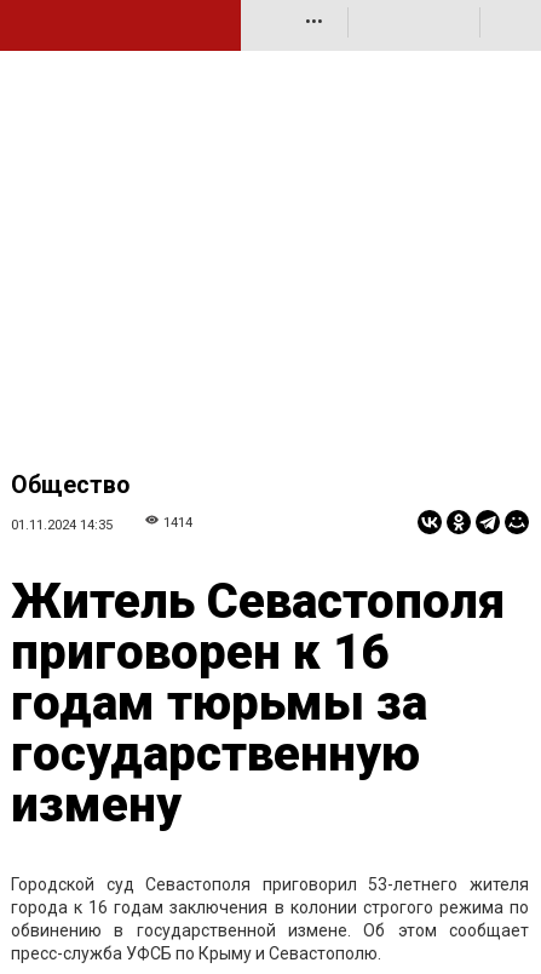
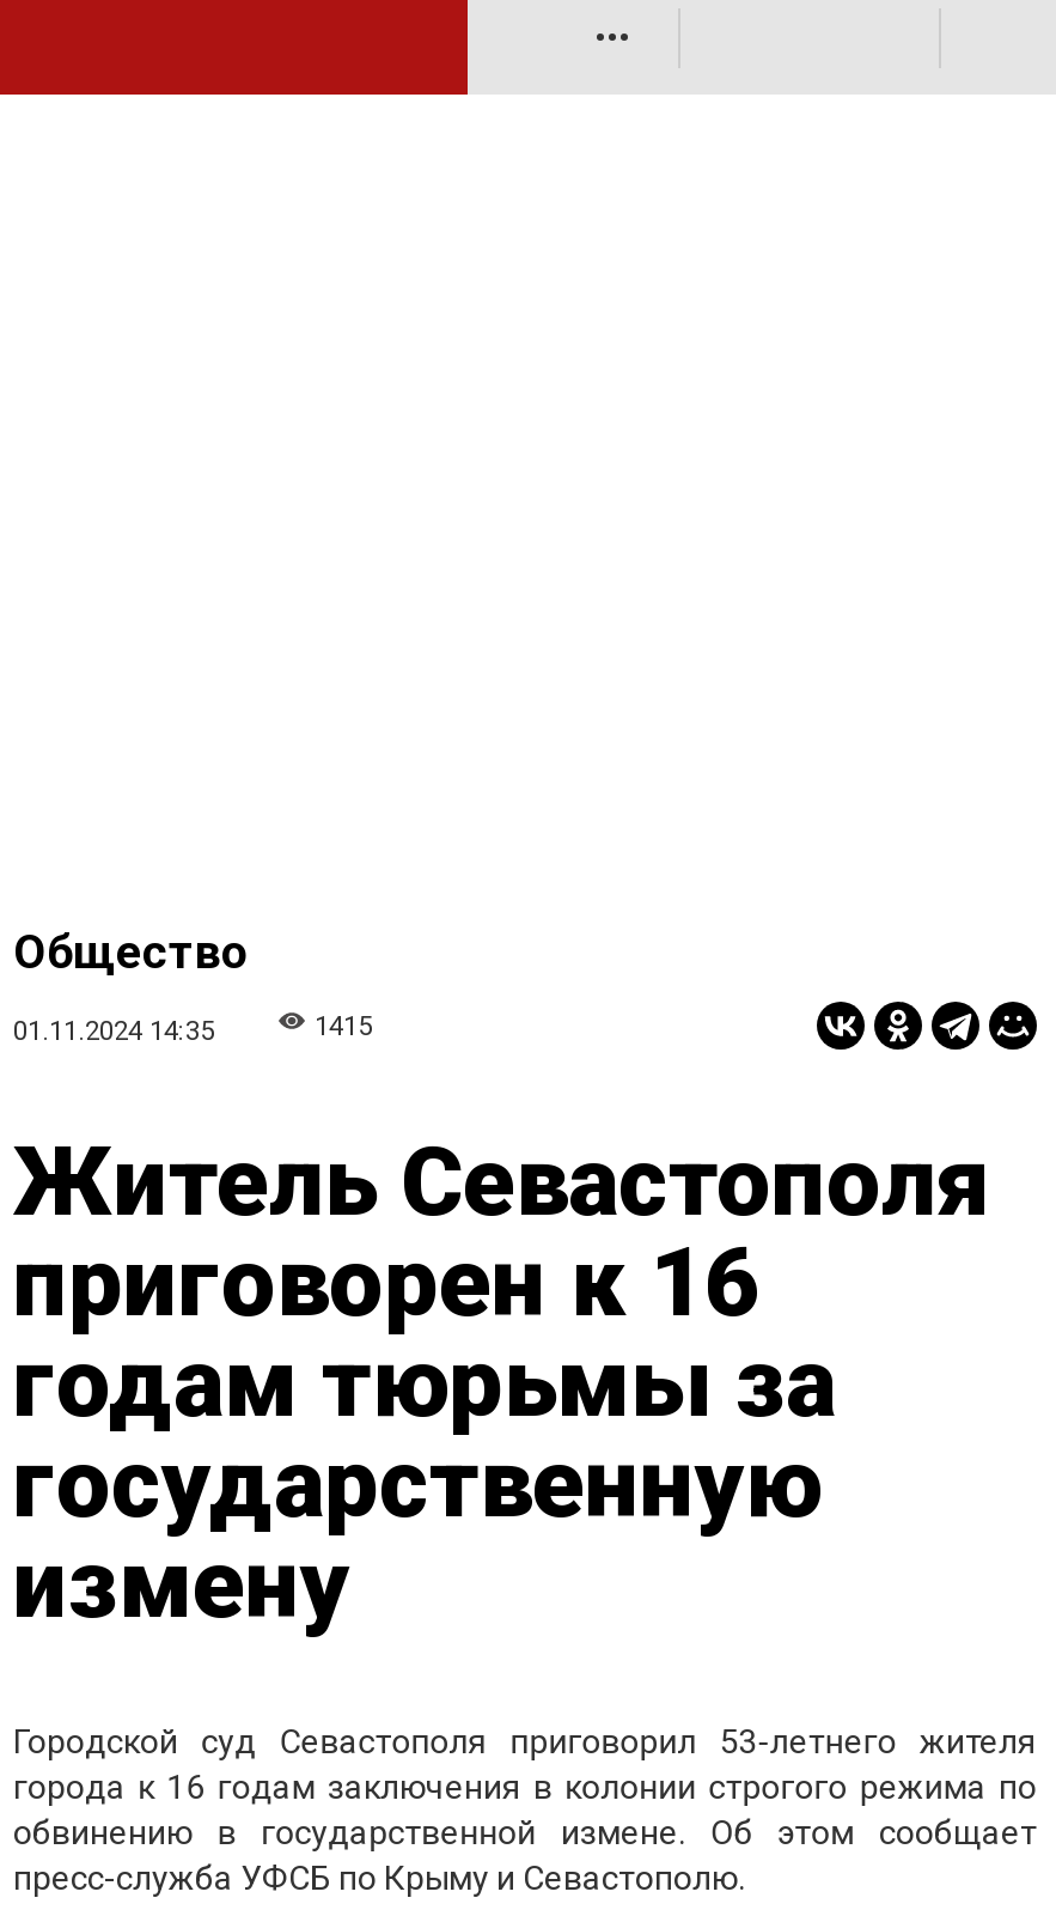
[163,515,192,531] 1414 -> [315,1011,372,1042] 1415

